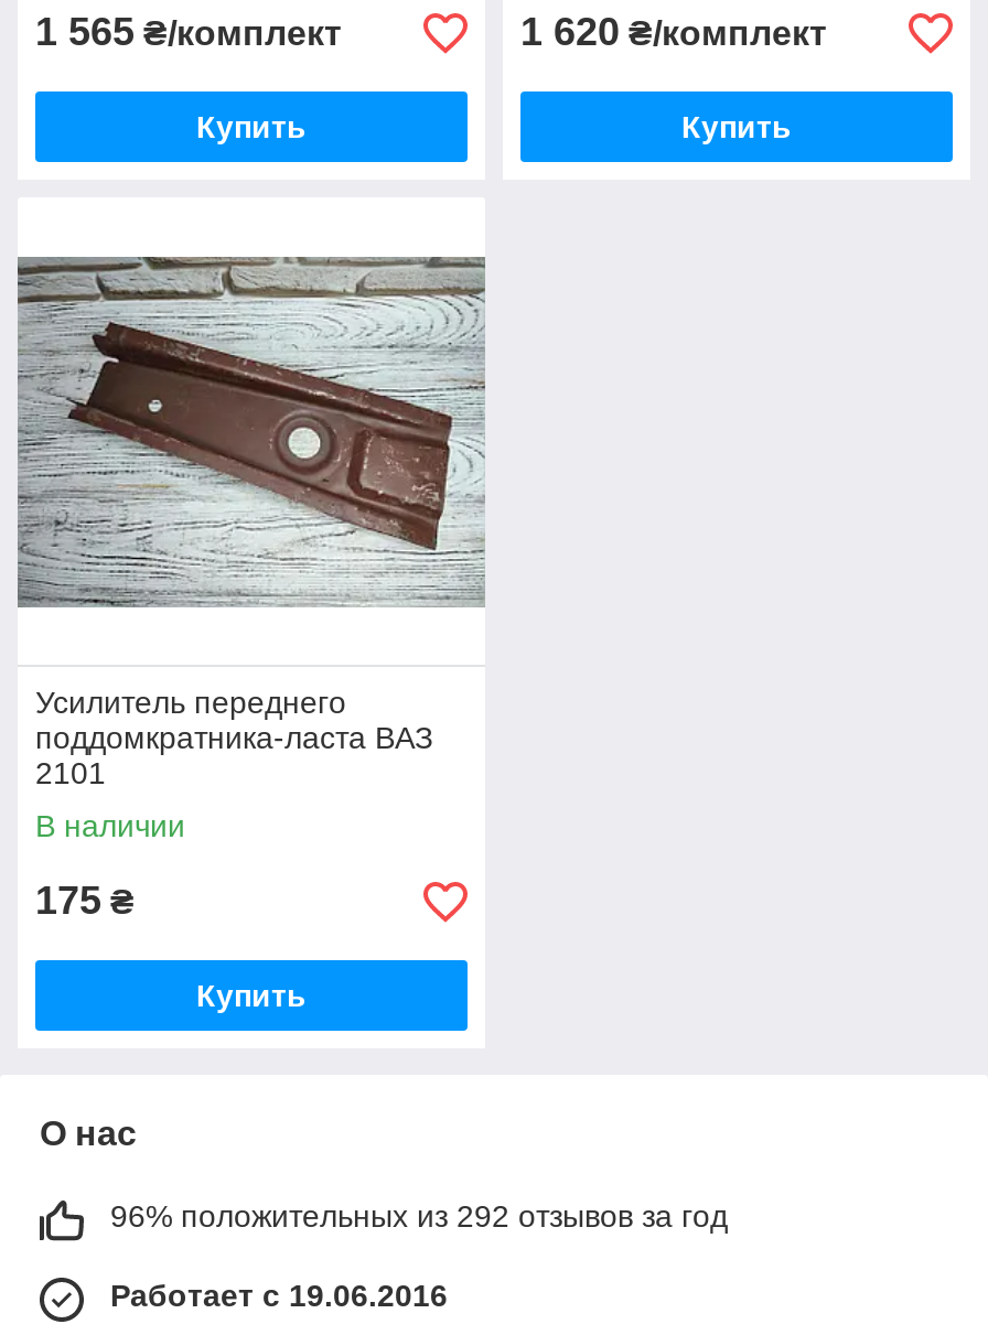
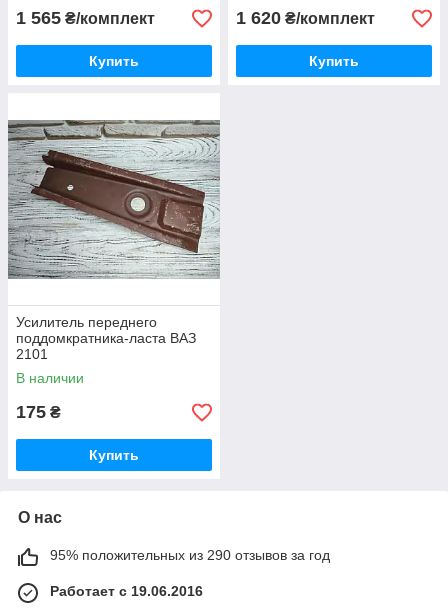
[110,1198,728,1234] 96% положительных из 292 отзывов за год -> [50,547,330,563] 95% положительных из 290 отзывов за год

